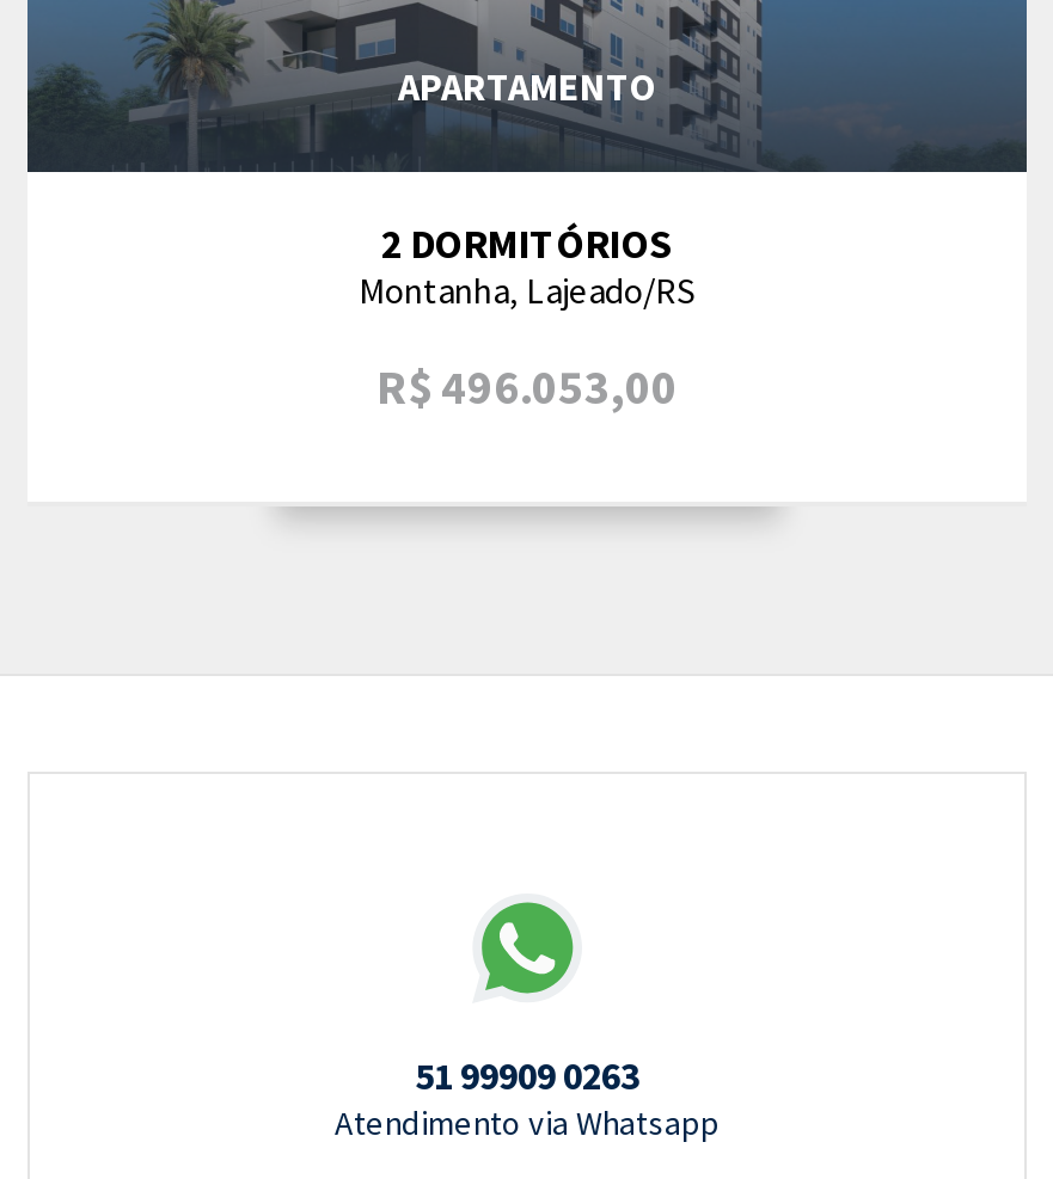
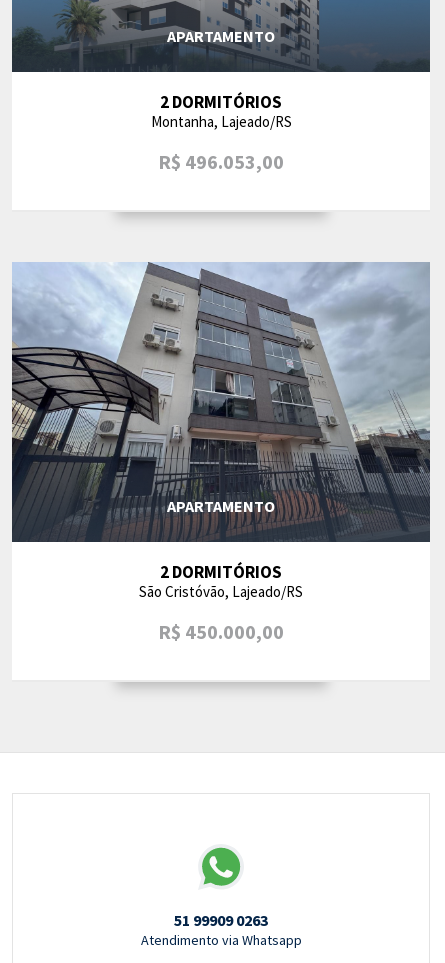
none -> [11,261,430,644] [image] | APARTAMENTO | 2 DORMITÓRIOS | São Cristóvão, Lajeado/RS | R$ 450.000,00

